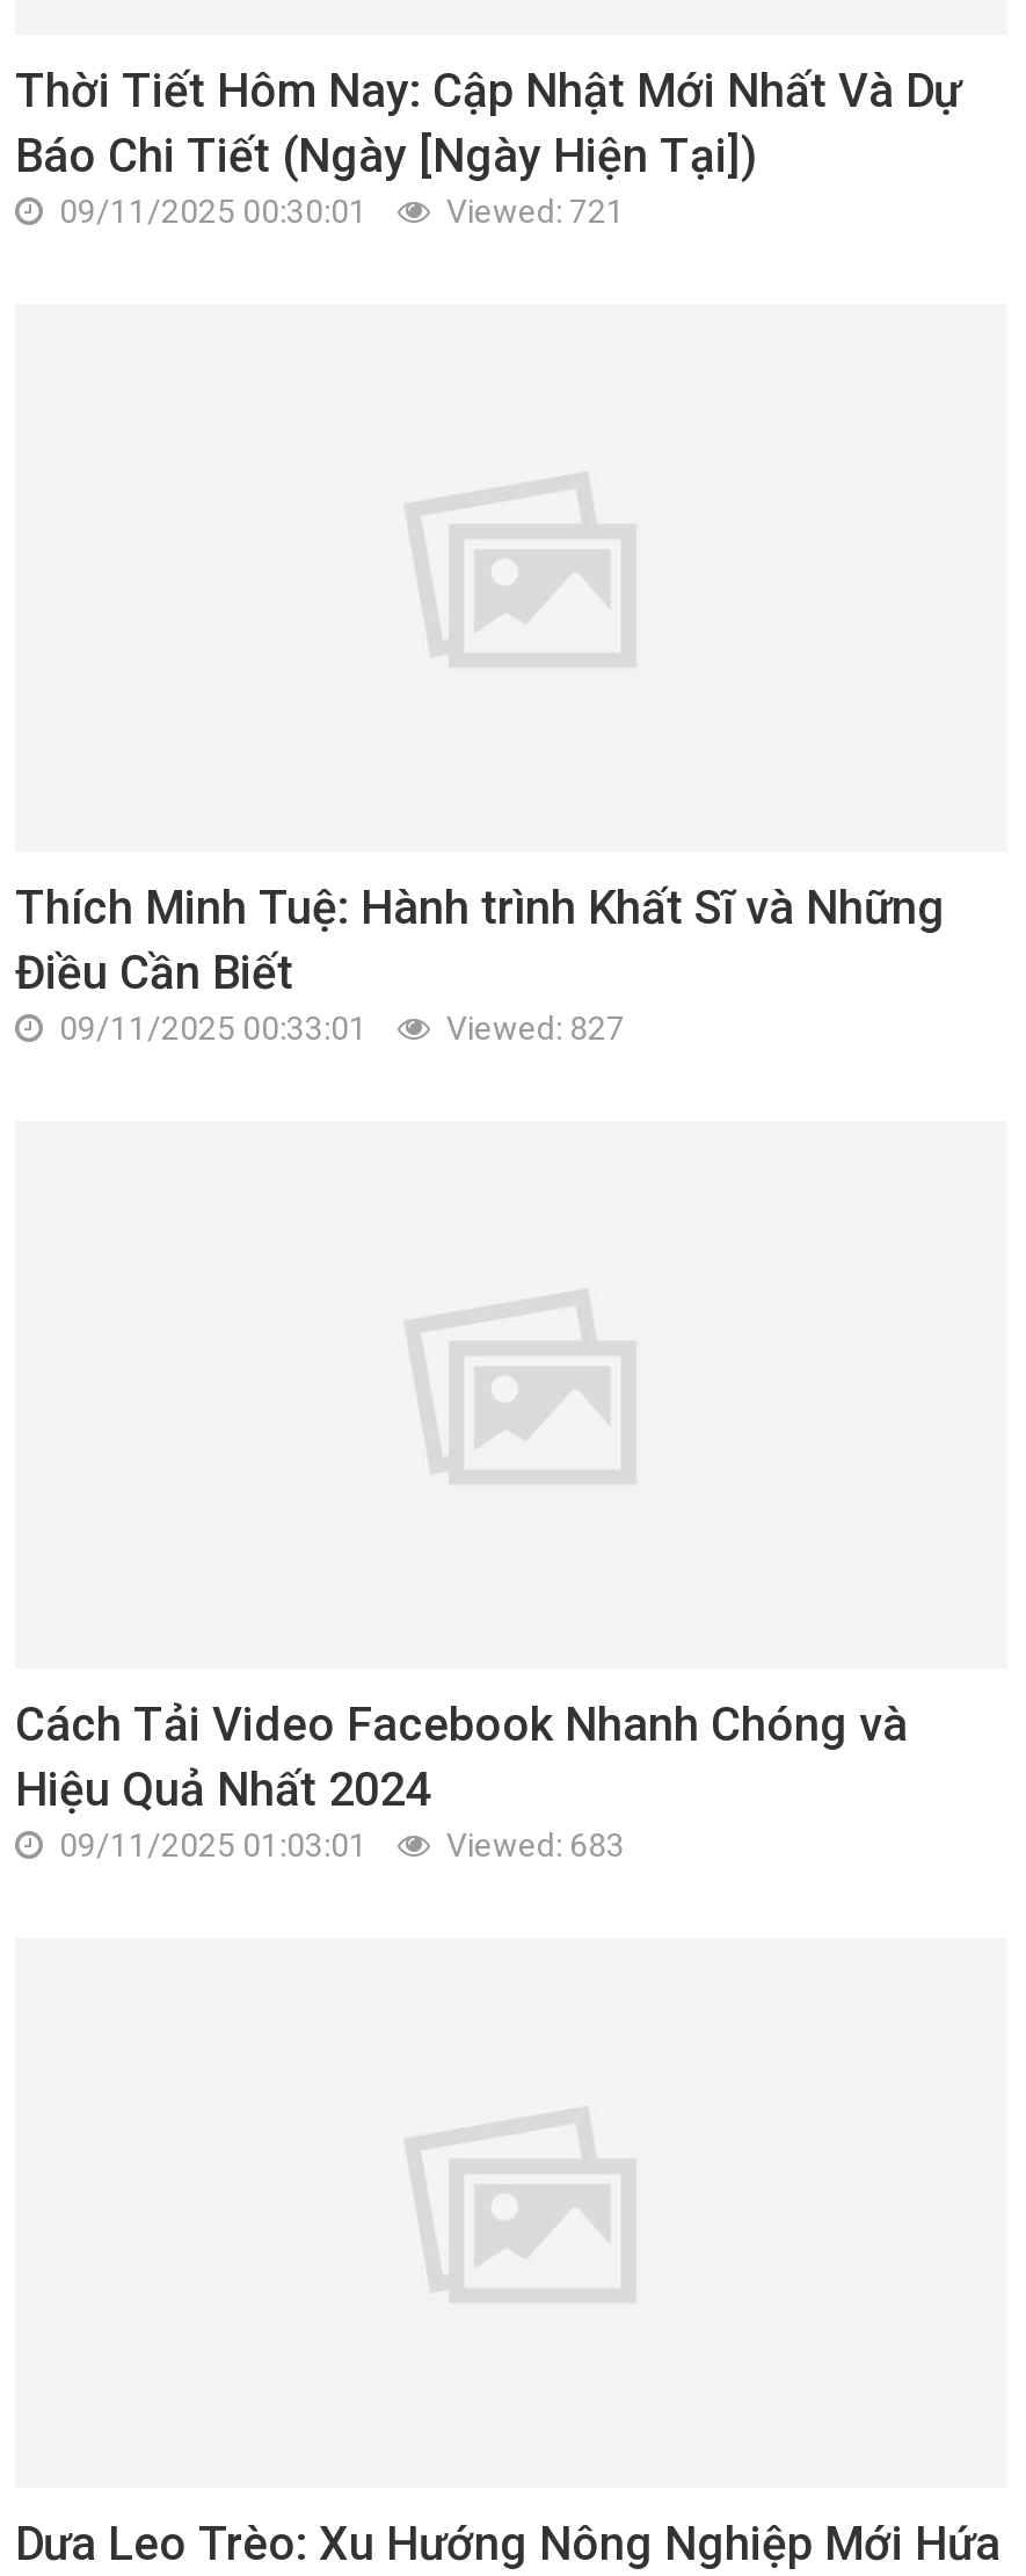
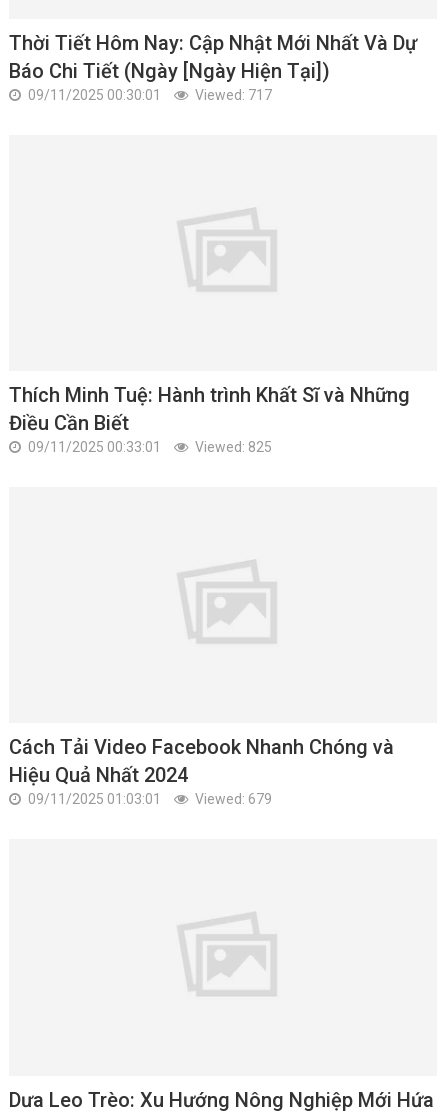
[52,192,625,229] 09/11/2025 00:30:01 Viewed: 721 -> [25,87,272,103] 09/11/2025 00:30:01 Viewed: 717
[52,1010,625,1047] 09/11/2025 00:33:01 Viewed: 827 -> [25,439,272,455] 09/11/2025 00:33:01 Viewed: 825
[52,1827,625,1864] 09/11/2025 01:03:01 Viewed: 683 -> [25,791,272,807] 09/11/2025 01:03:01 Viewed: 679

